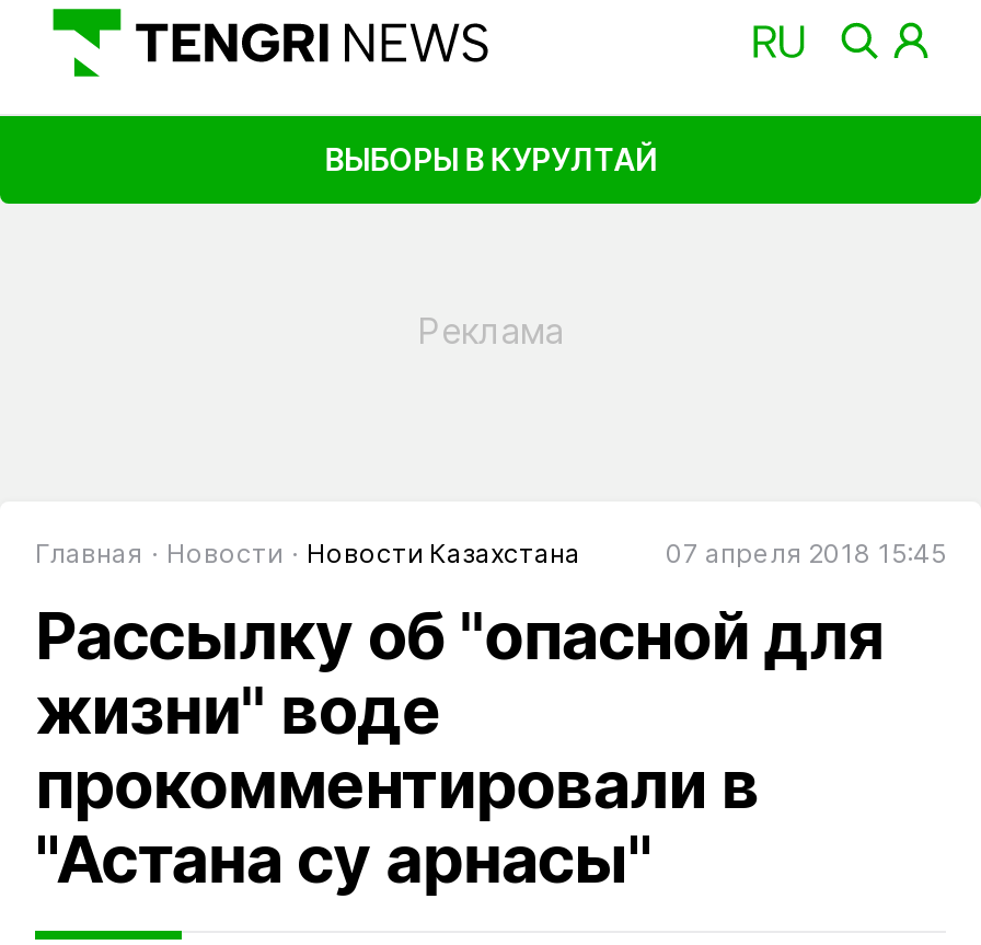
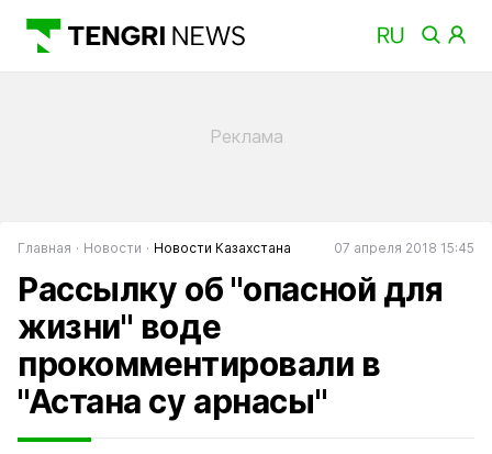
[325,140,656,177] ВЫБОРЫ В КУРУЛТАЙ -> none

